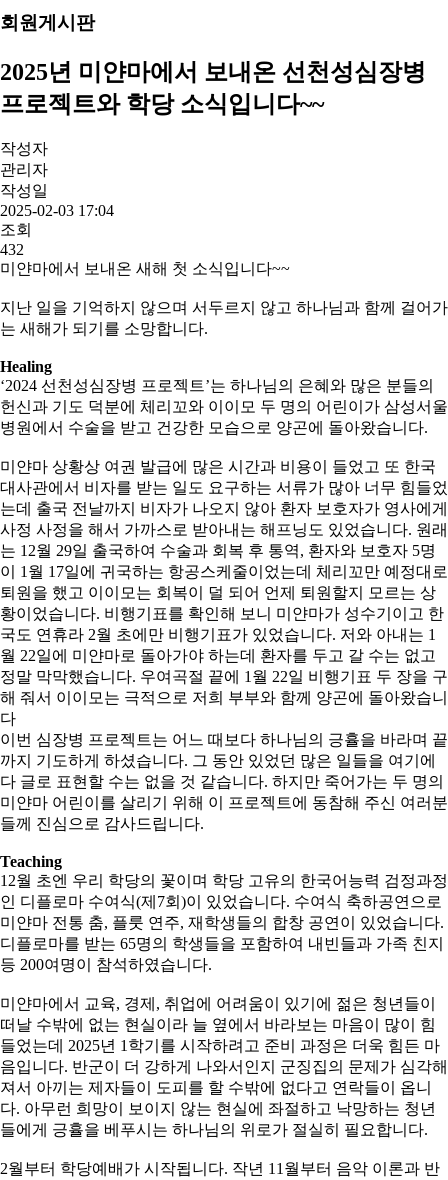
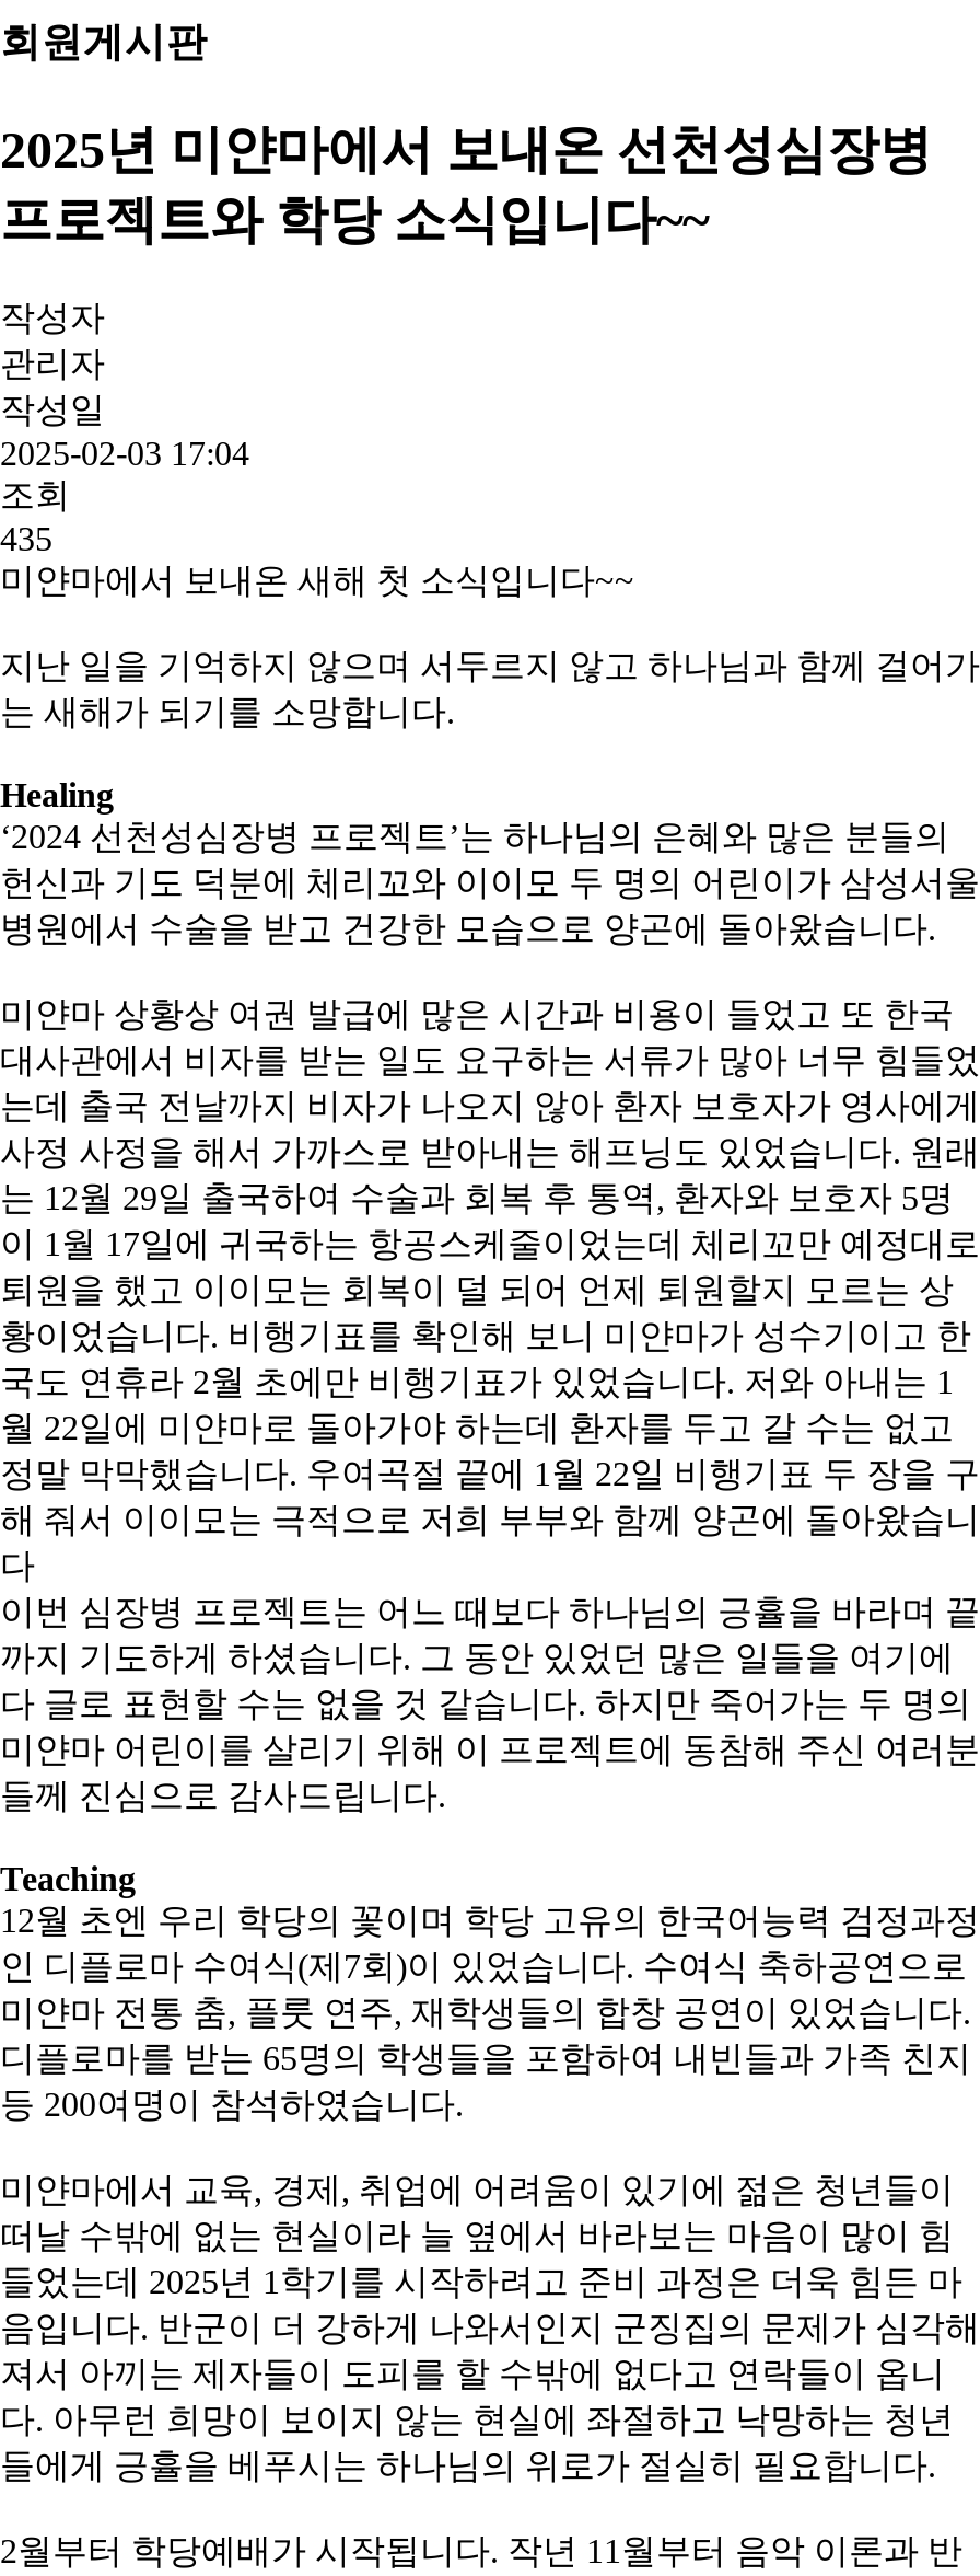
[0,241,24,258] 432 -> [0,521,52,558] 435

